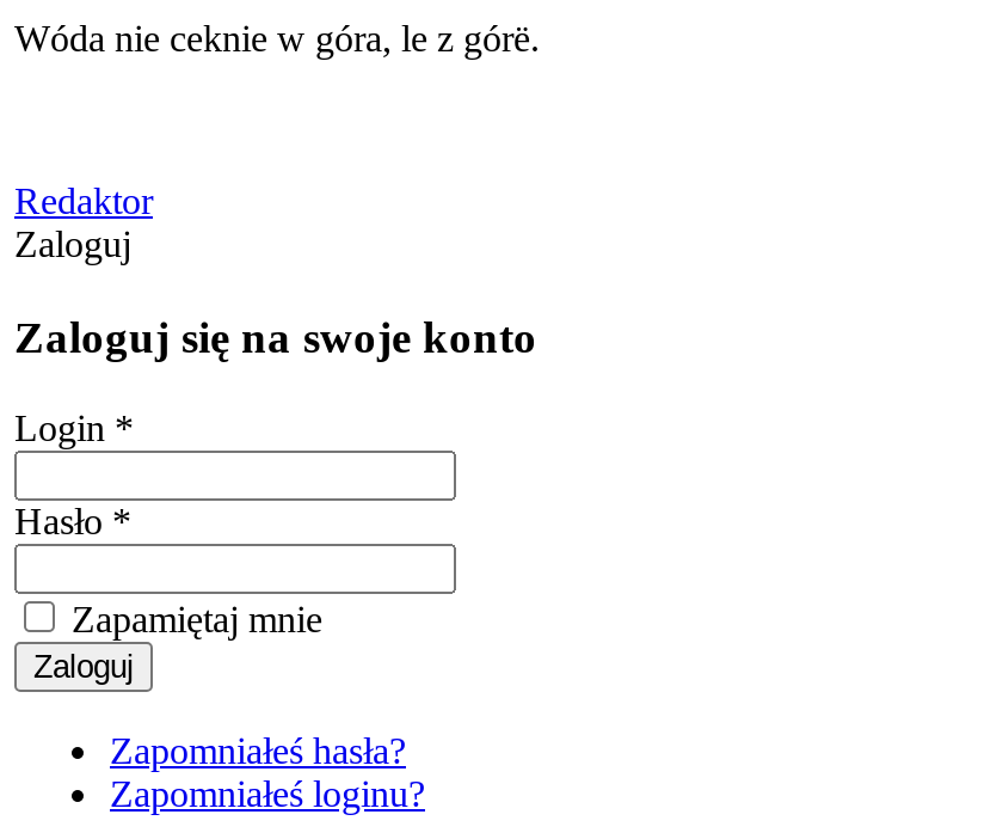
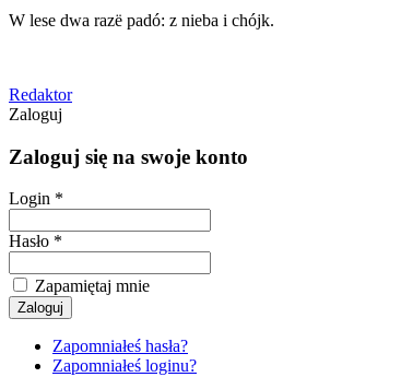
[14,18,540,59] Wóda nie ceknie w góra, le z górë. -> [9,11,274,30] W lese dwa razë padó: z nieba i chójk.

